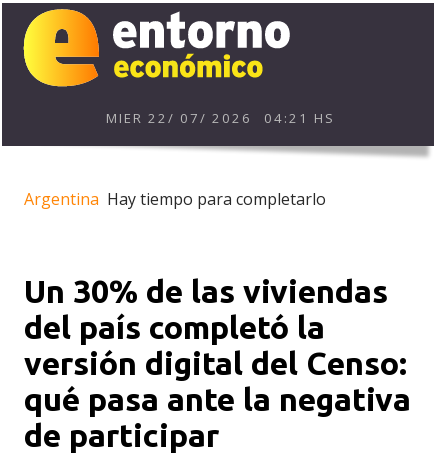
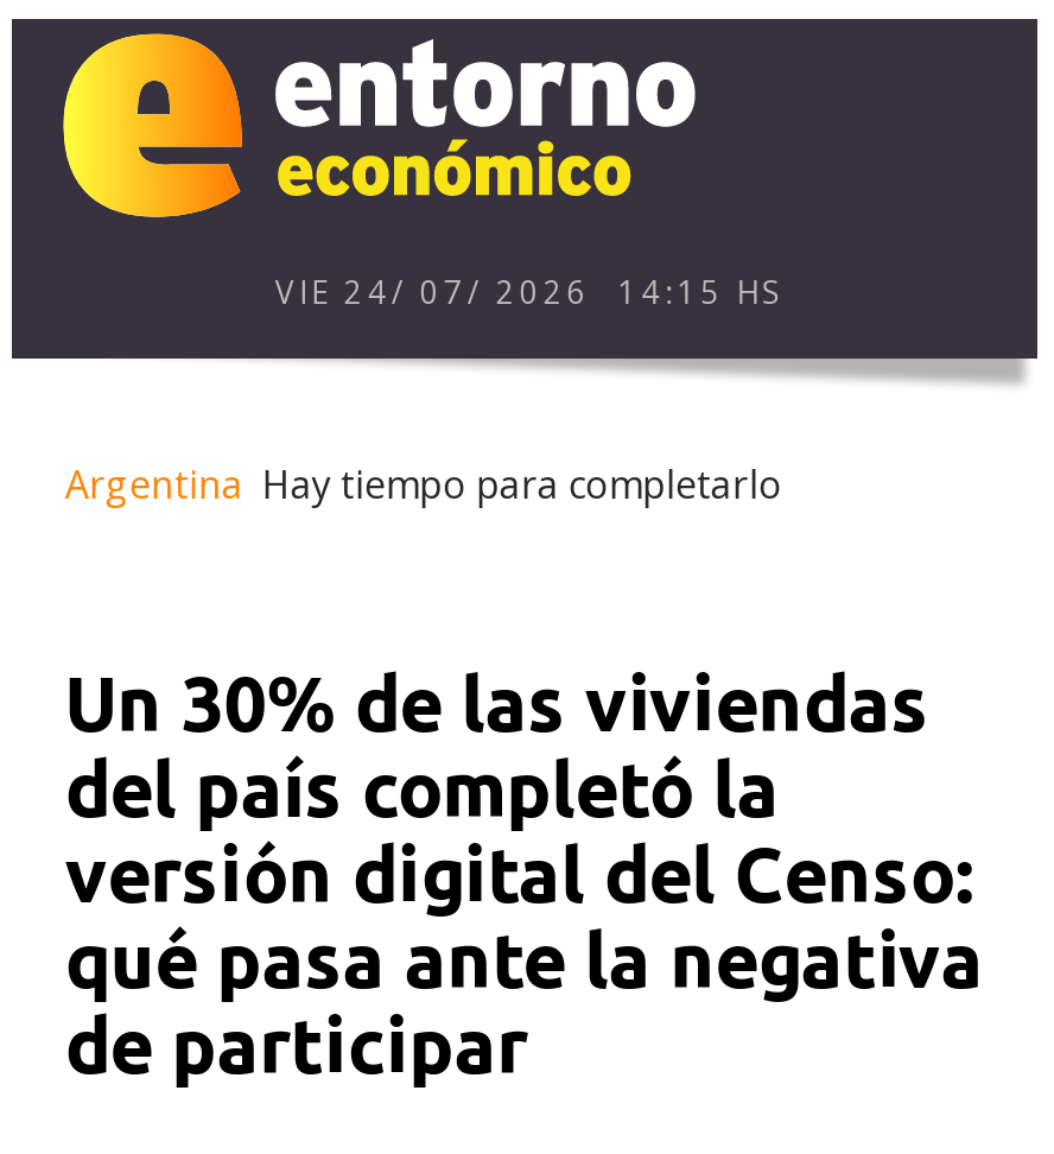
[106,109,335,127] MIER 22/ 07/ 2026 | 04:21 HS -> [275,271,786,314] VIE 24/ 07/ 2026 | 14:15 HS

